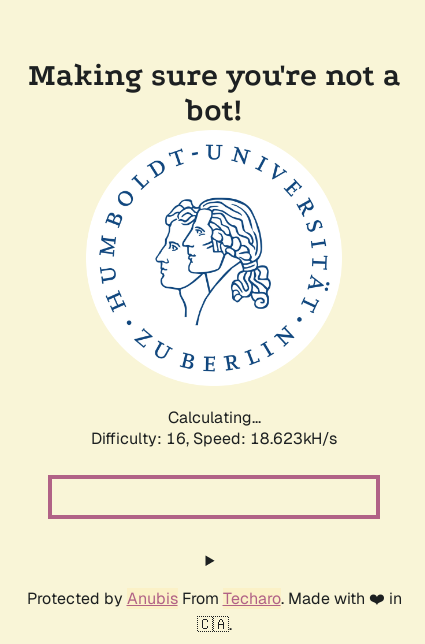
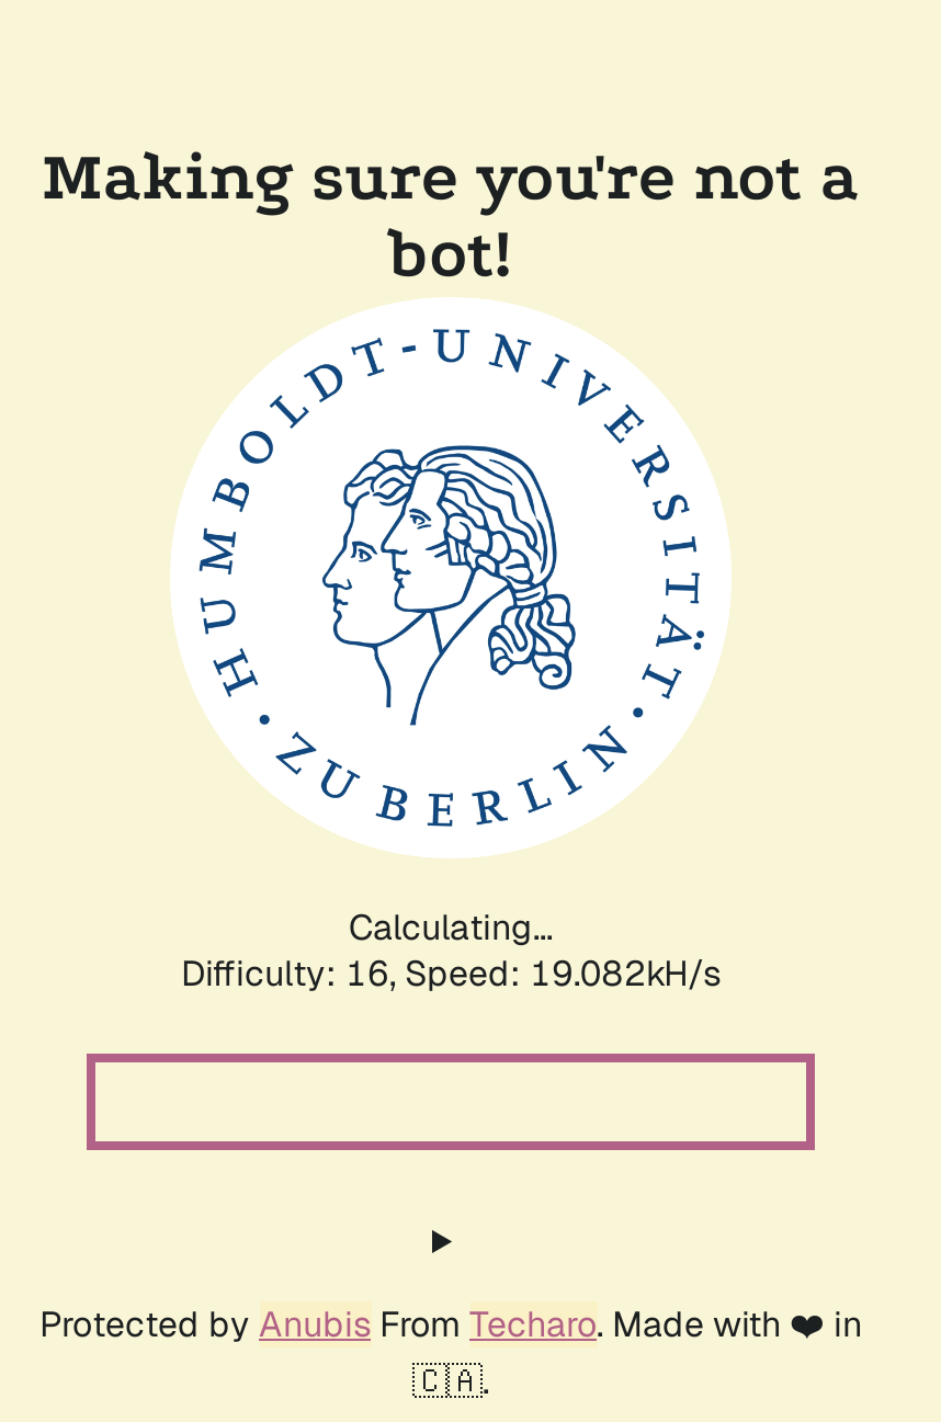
[91,428,337,449] Difficulty: 16, Speed: 18.623kH/s -> [181,951,721,997] Difficulty: 16, Speed: 19.082kH/s

